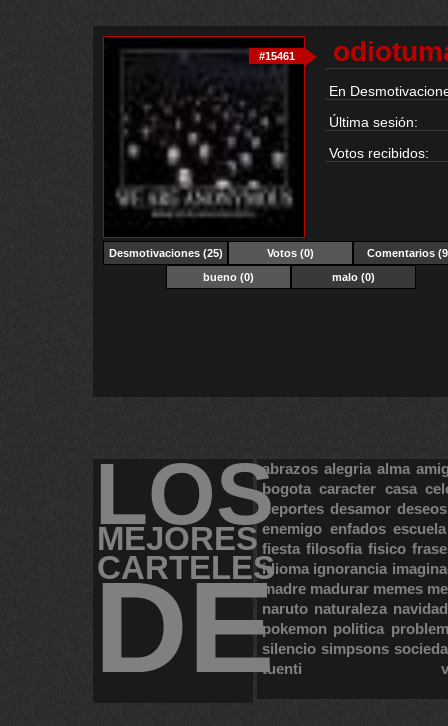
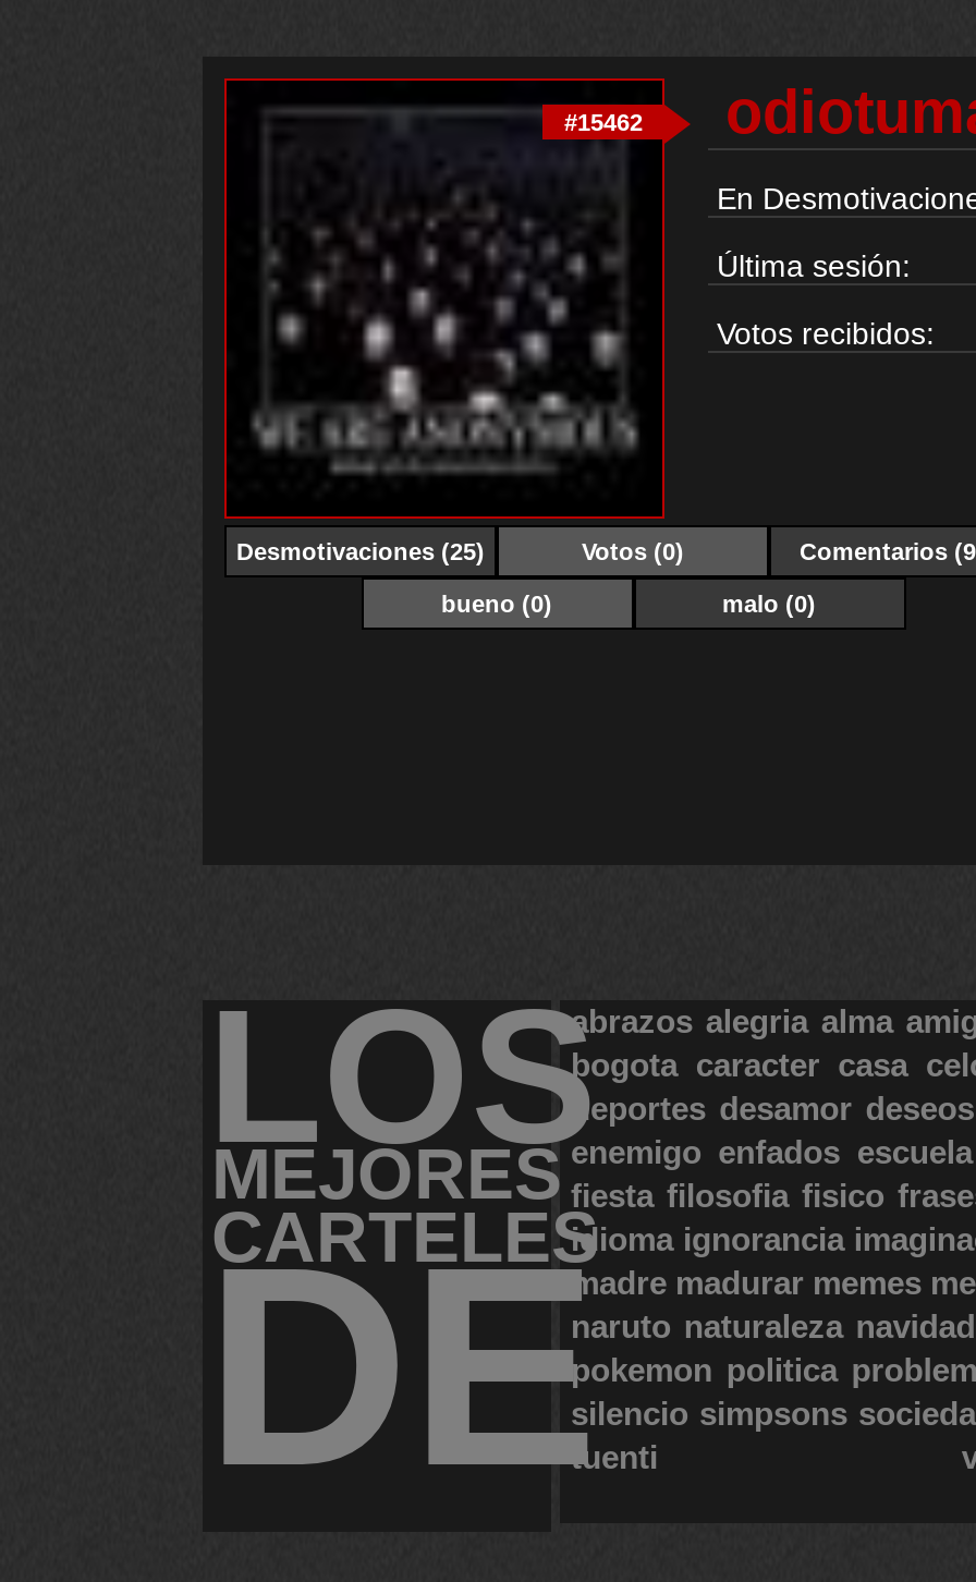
[259,50,295,62] #15461 -> [564,109,643,135] #15462

